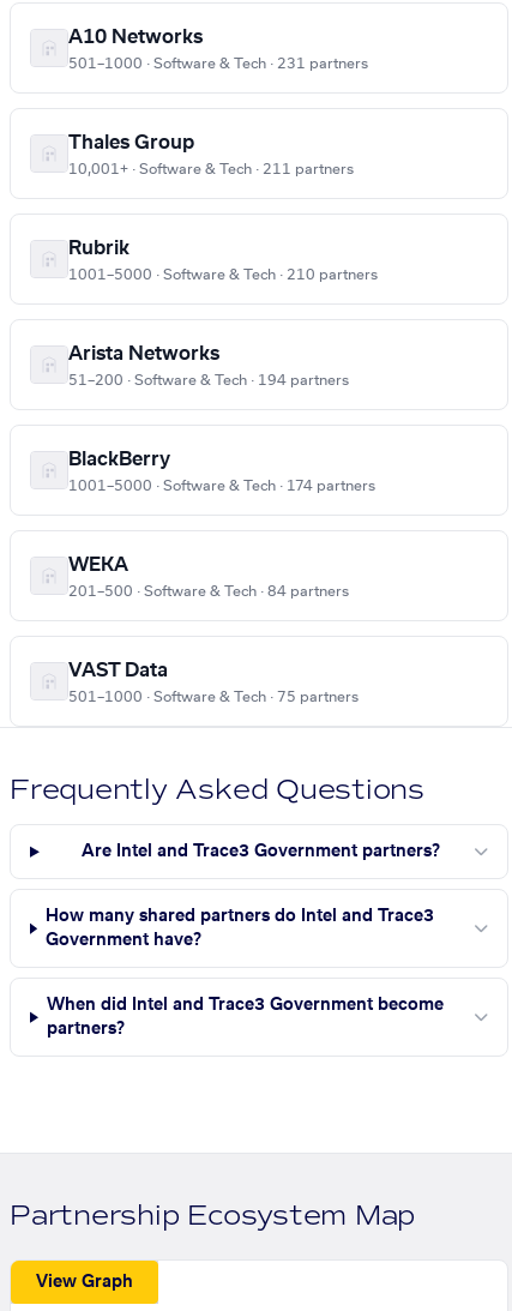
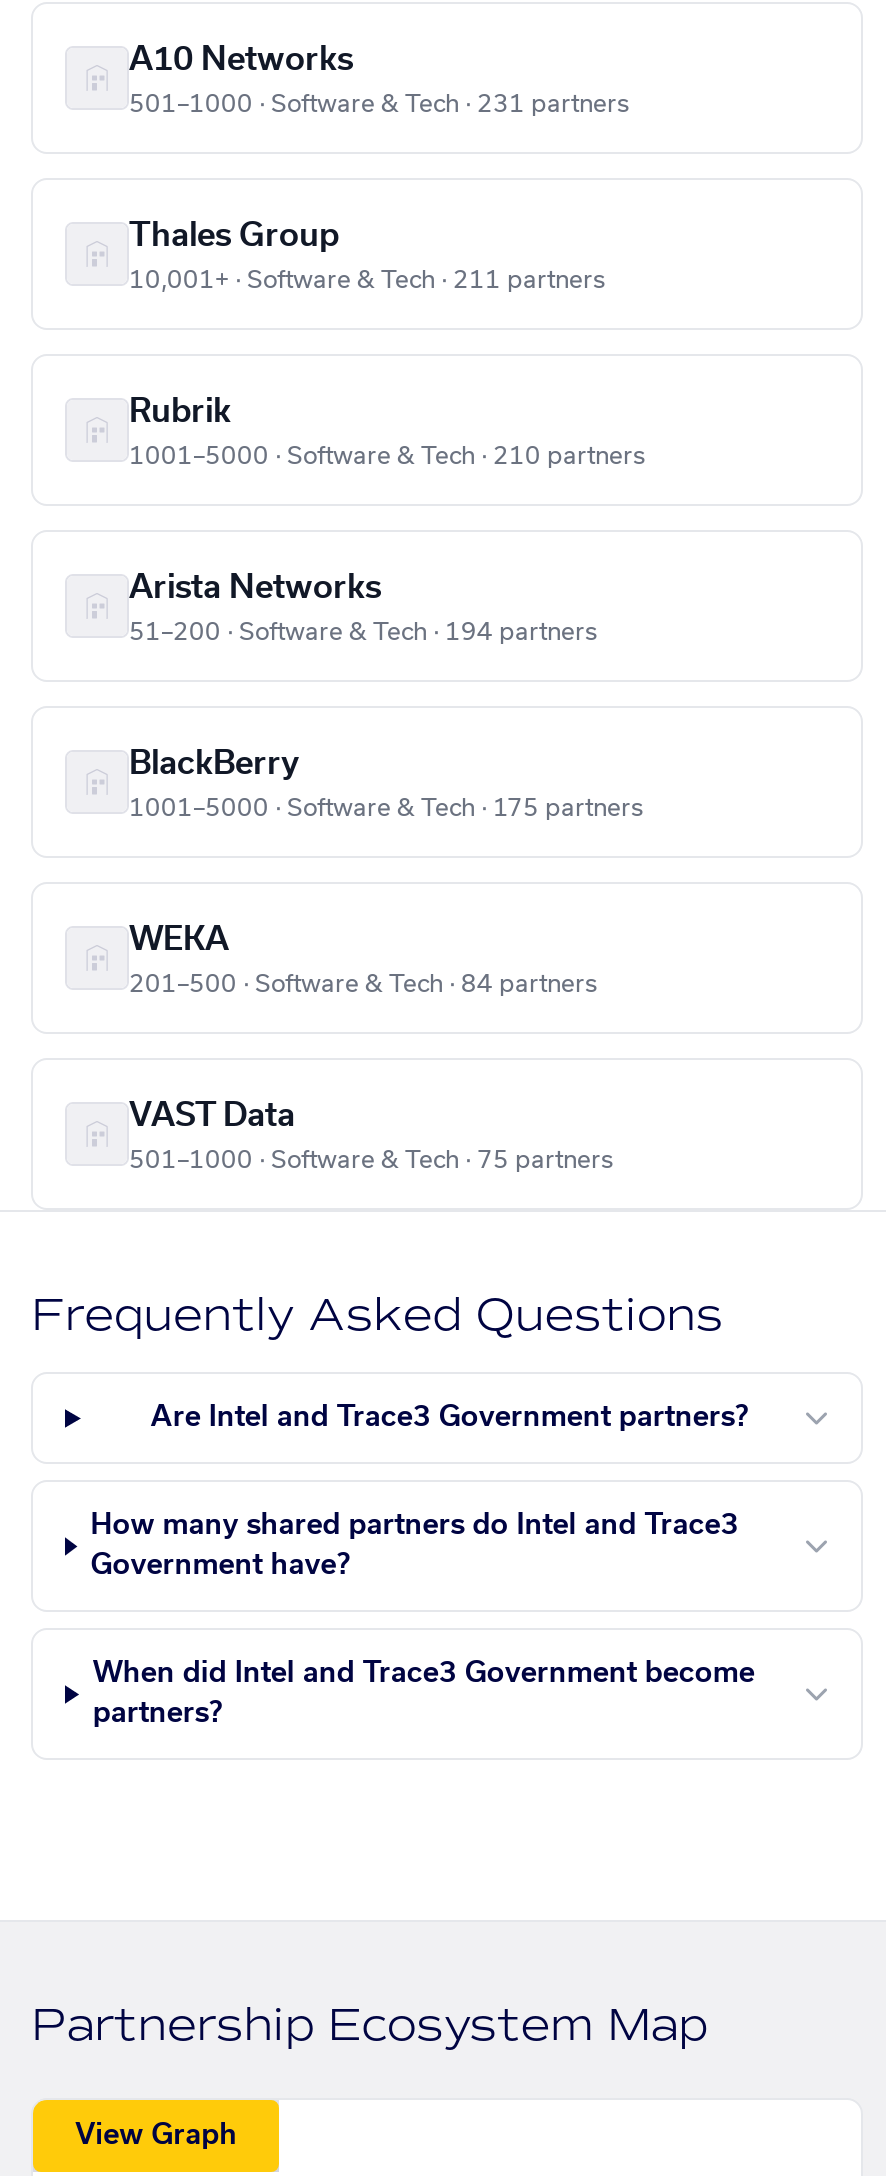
[68,479,375,493] 1001–5000 · Software & Tech · 174 partners -> [129,796,643,820] 1001–5000 · Software & Tech · 175 partners

